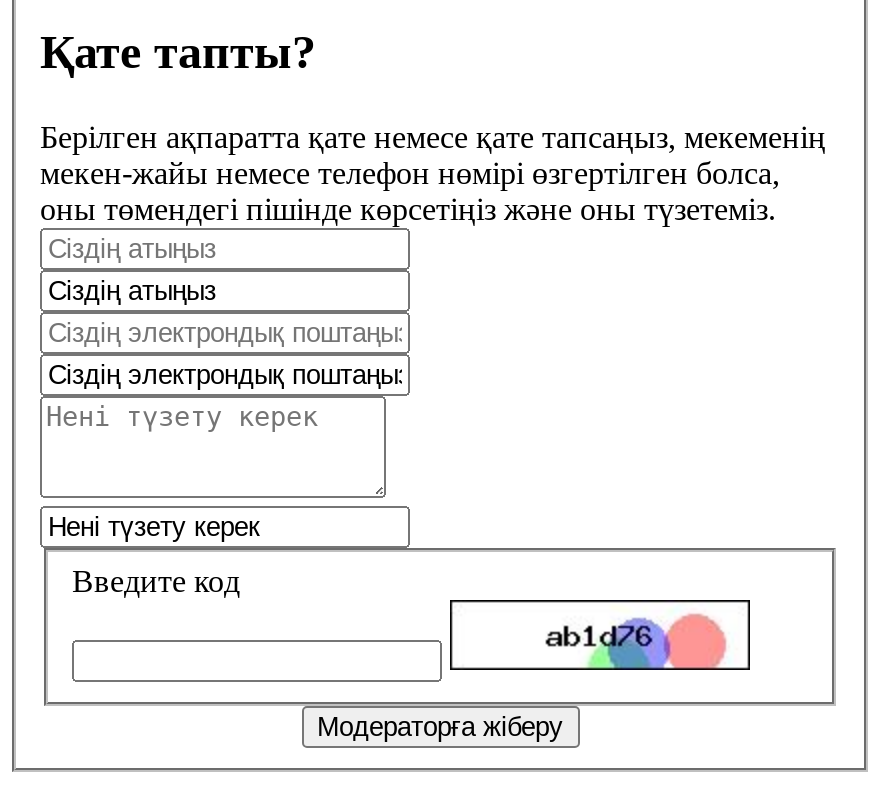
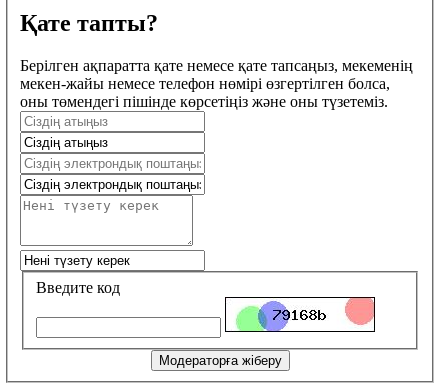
[472,600,750,670] [image] -> [235,297,375,332] [image]

